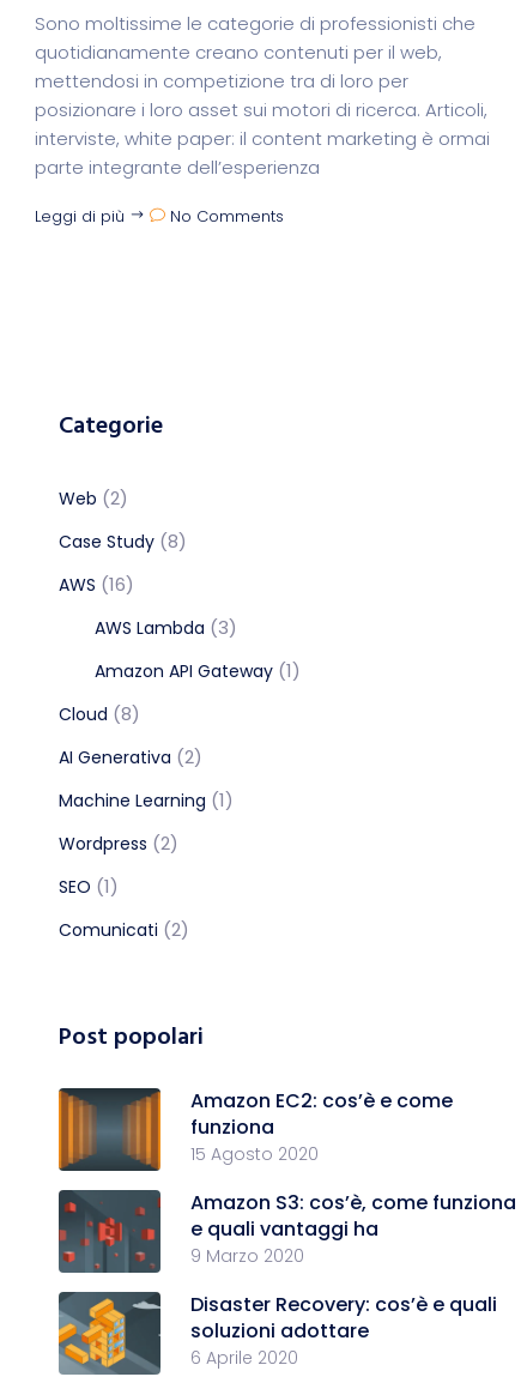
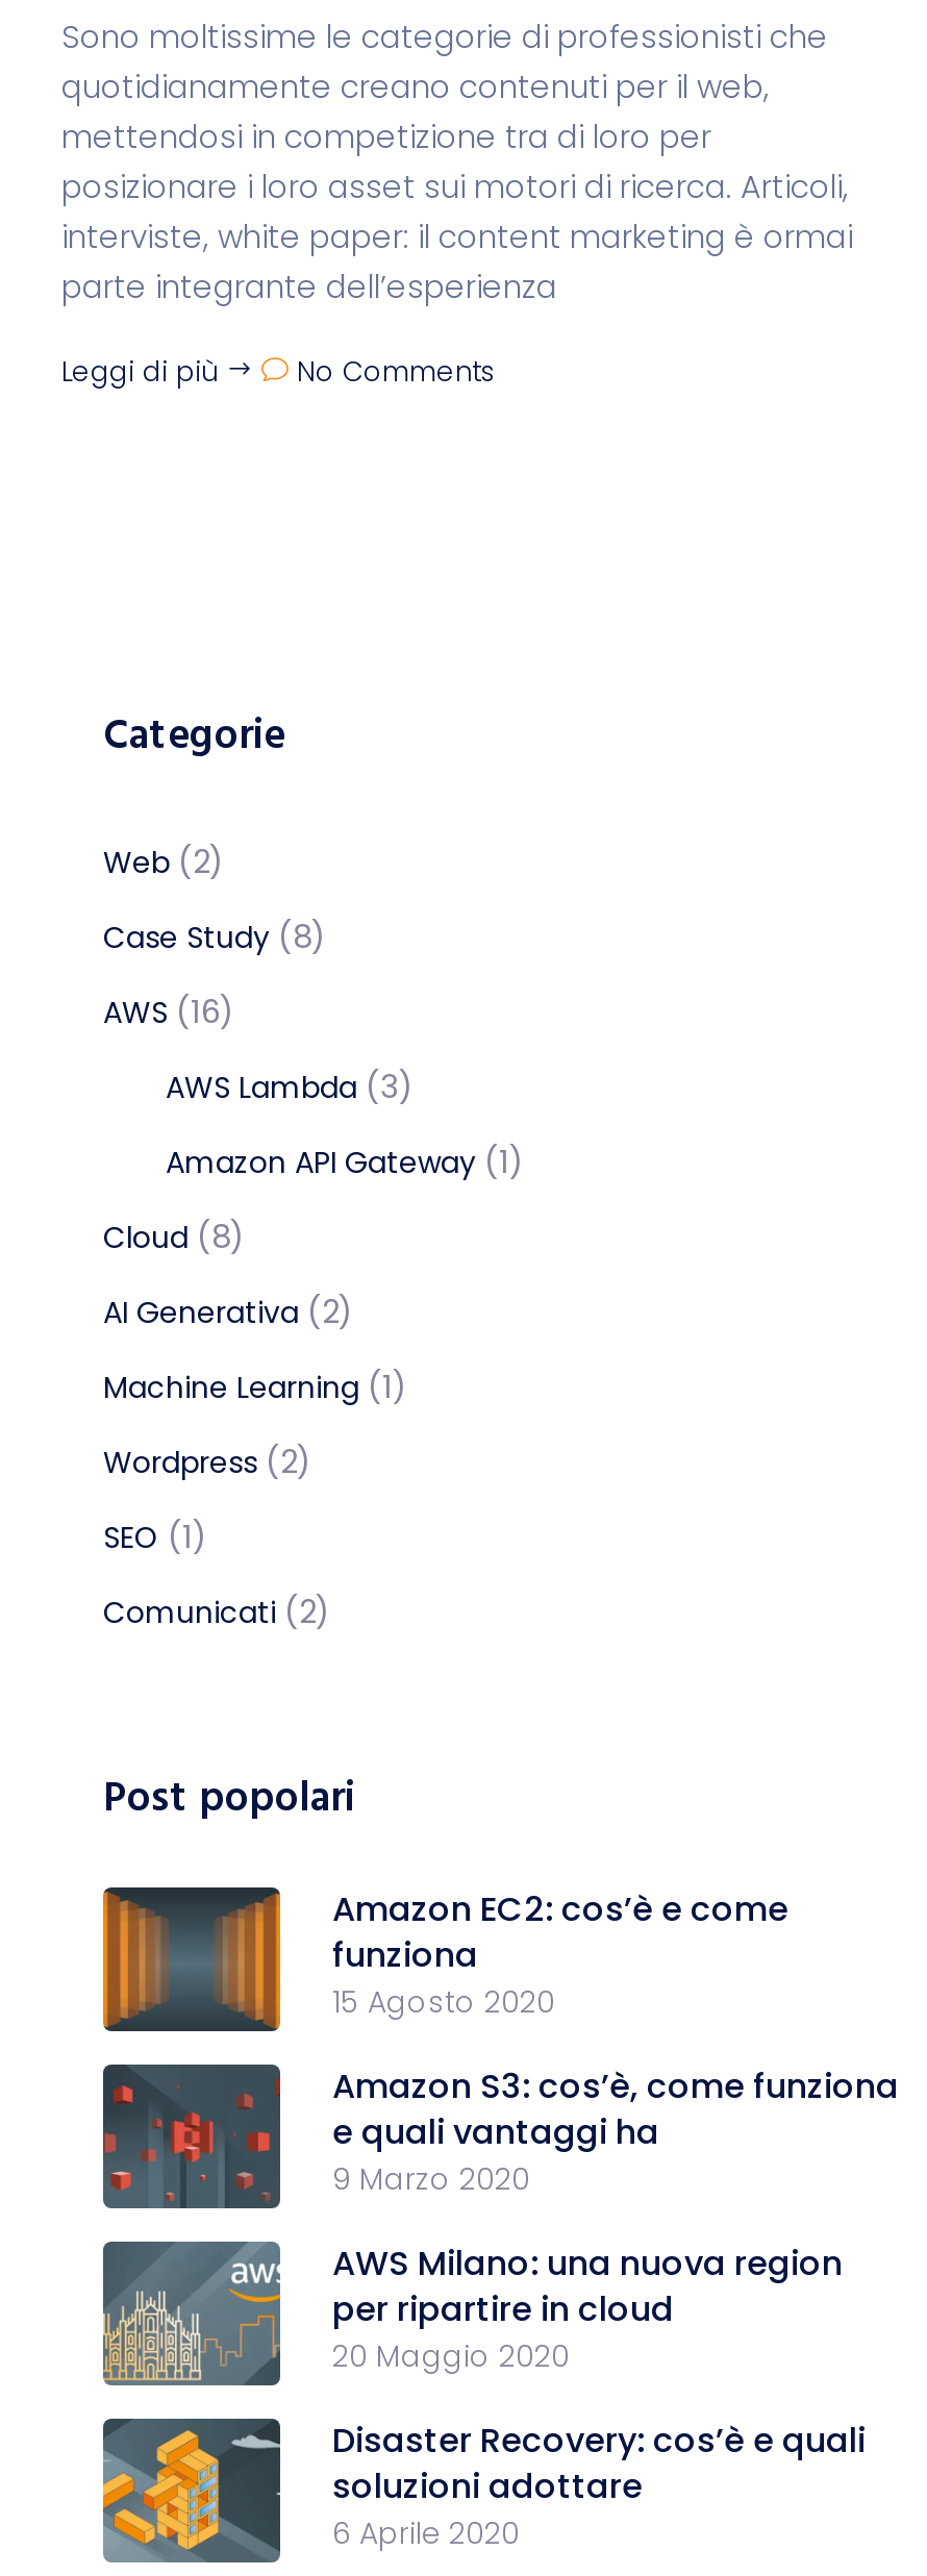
none -> [103,2239,843,2381] [image] | AWS Milano: una nuova region | per ripartire in cloud | 20 Maggio 2020

